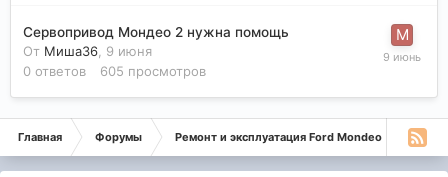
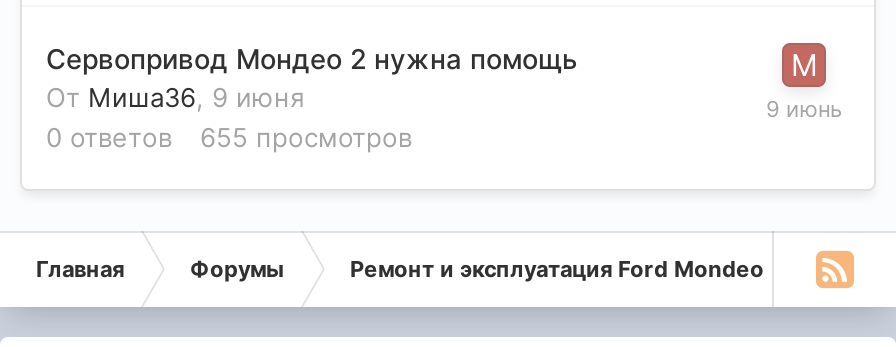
[23,63,206,79] 0 ответов 605 просмотров -> [46,122,412,154] 0 ответов 655 просмотров

